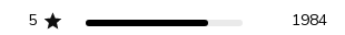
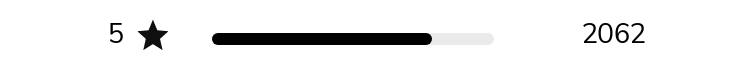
[291,10,327,31] 1984 -> [581,15,645,53] 2062

